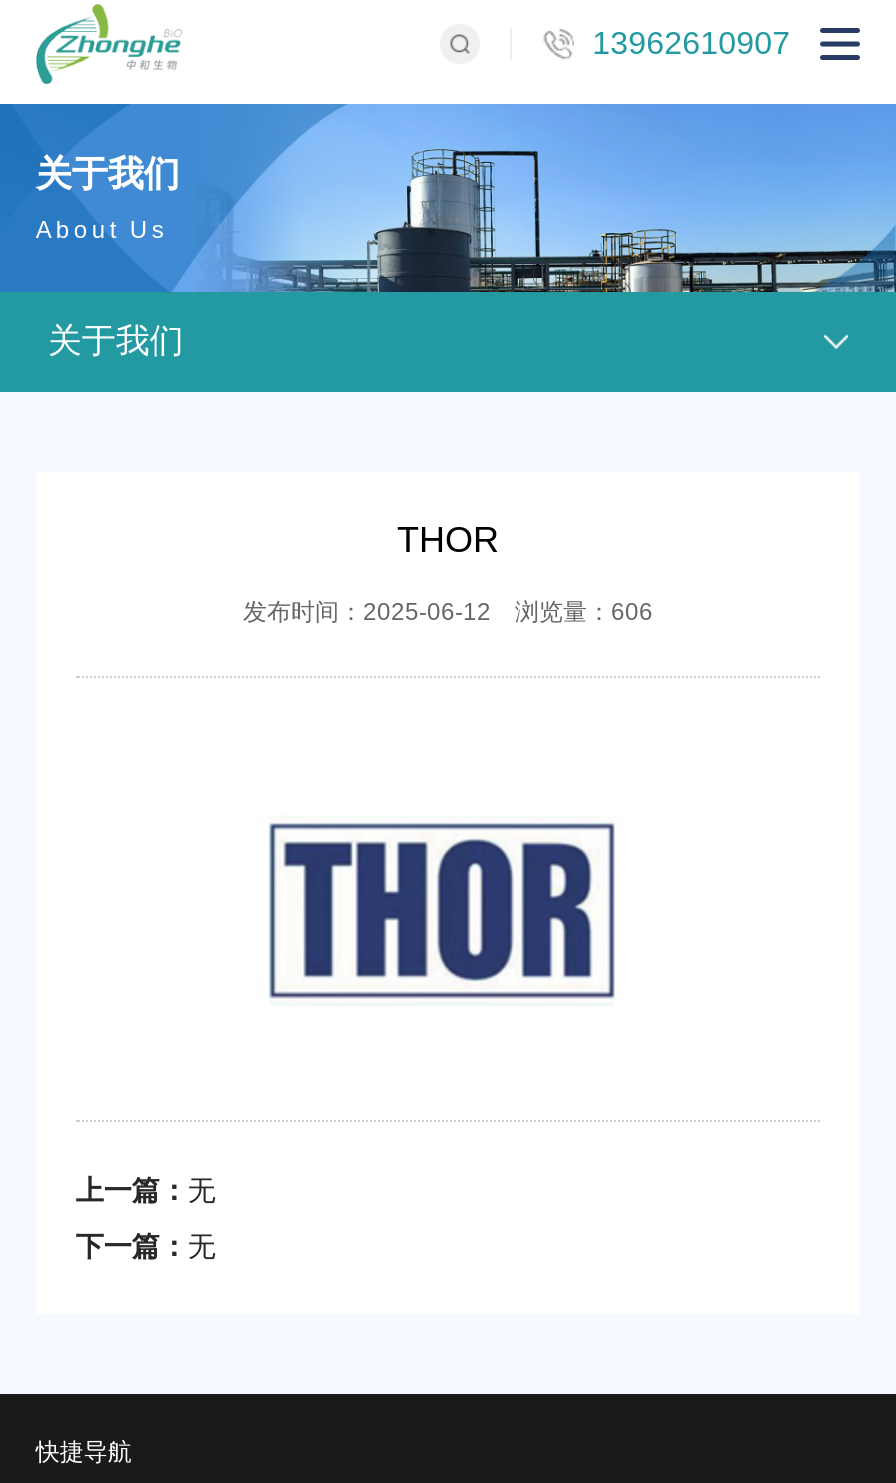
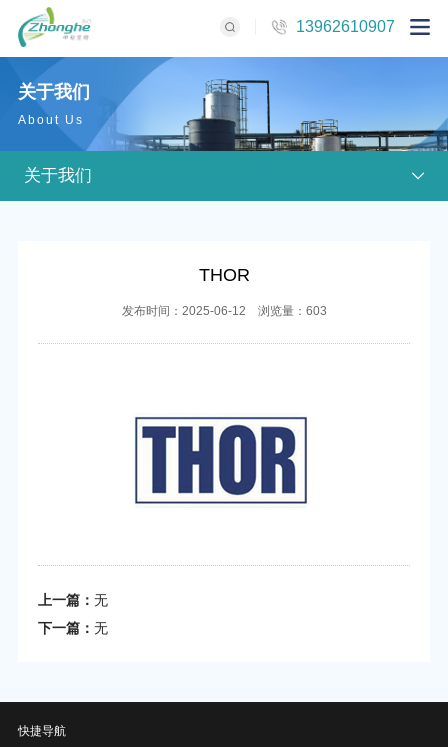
[243,598,653,626] 发布时间：2025-06-12 浏览量：606 -> [121,304,326,318] 发布时间：2025-06-12 浏览量：603

